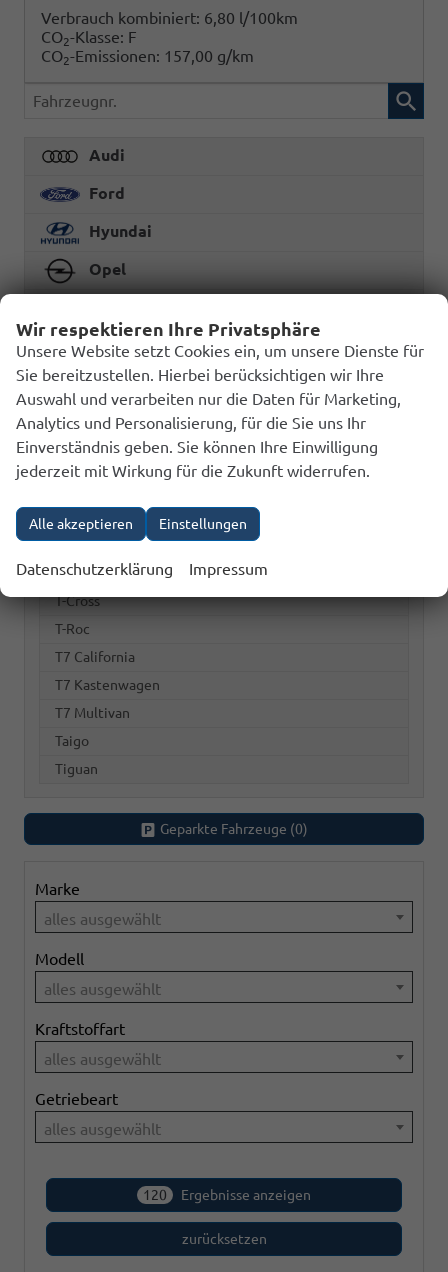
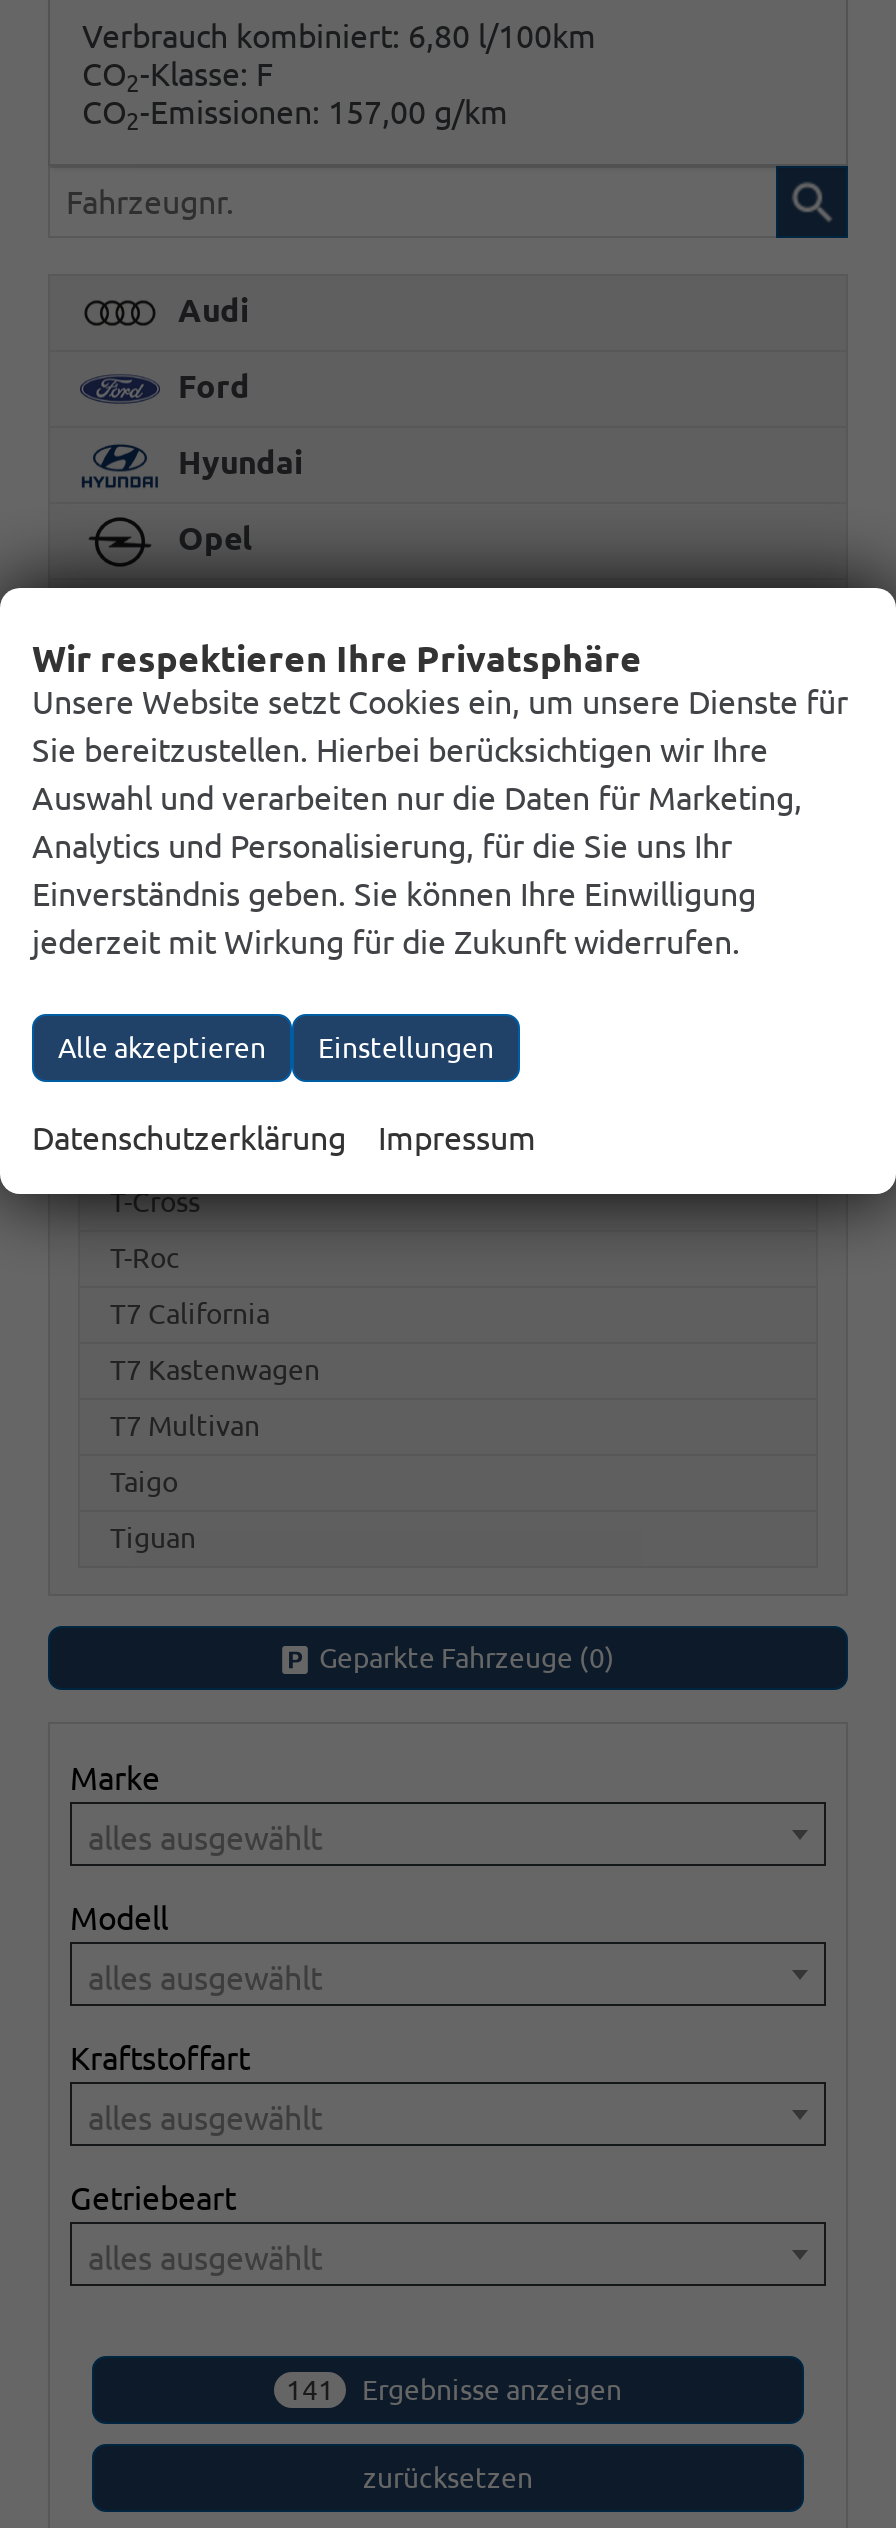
[143,1187,311,1203] 120 Ergebnisse anzeigen -> [286,2373,622,2405] 141 Ergebnisse anzeigen

